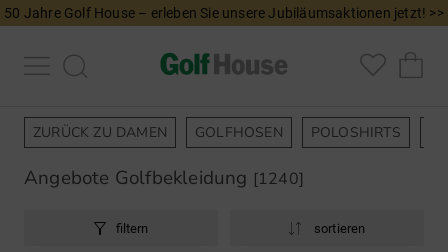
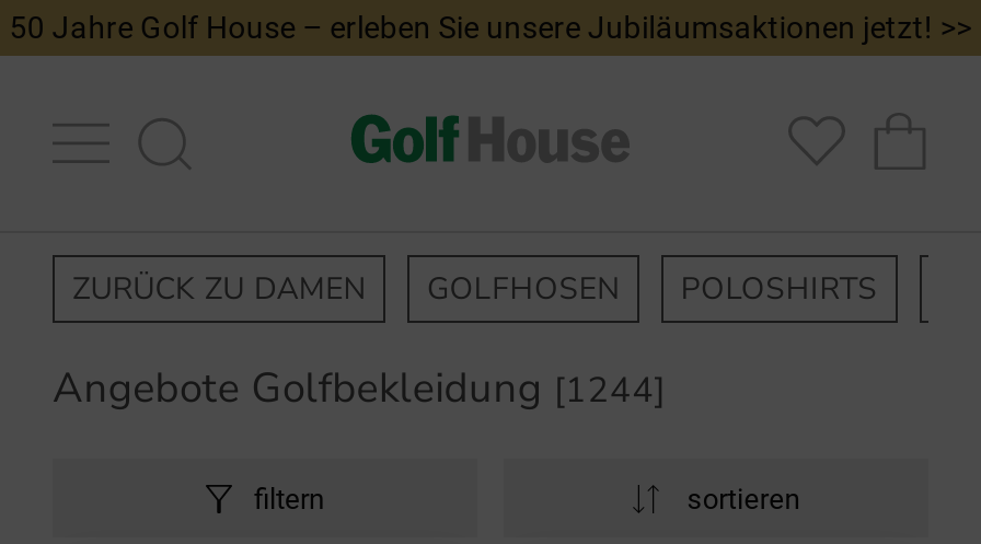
[24,165,304,191] Angebote Golfbekleidung [1240] -> [53,360,666,417] Angebote Golfbekleidung [1244]

